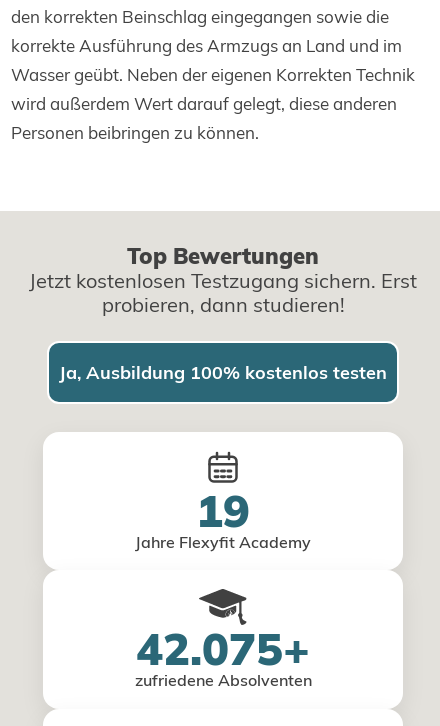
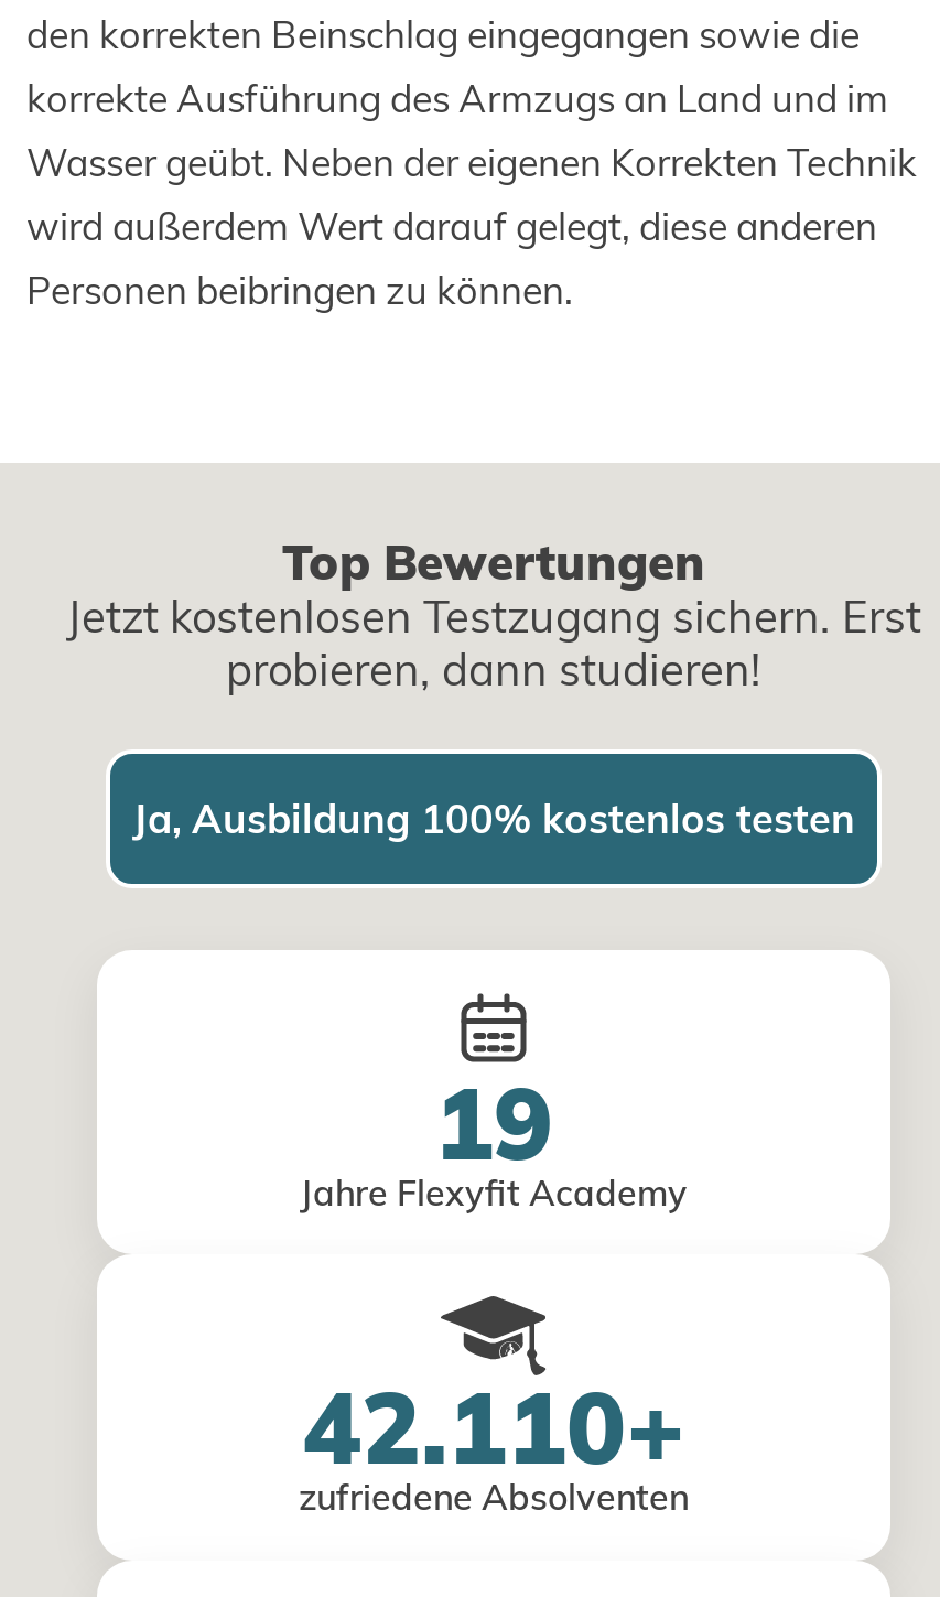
[136,620,310,676] 42.075+ -> [302,1365,685,1488] 42.110+

